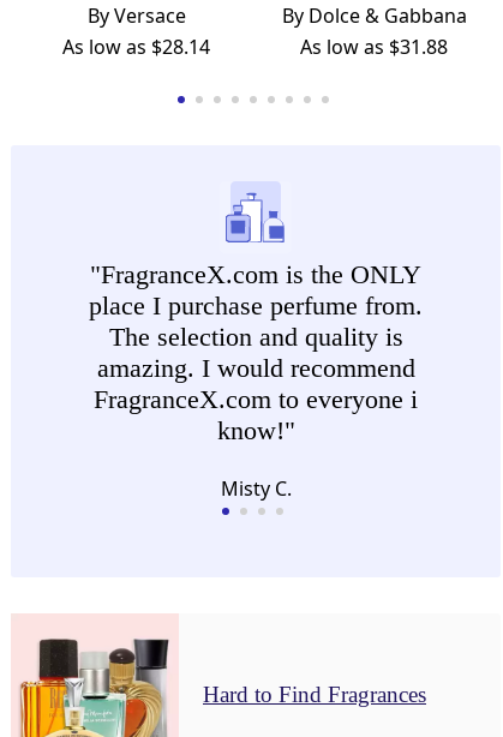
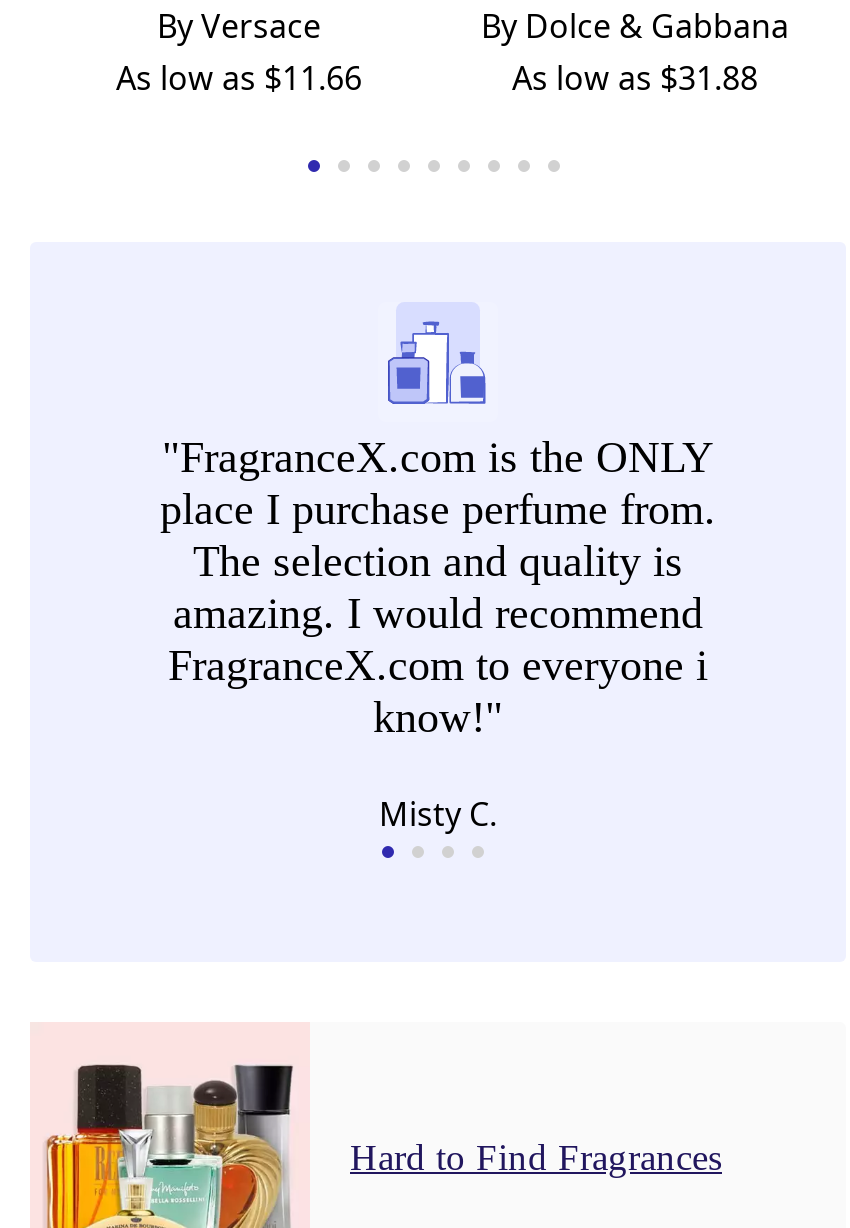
[62,33,210,60] As low as $28.14 -> [116,56,362,100] As low as $11.66

